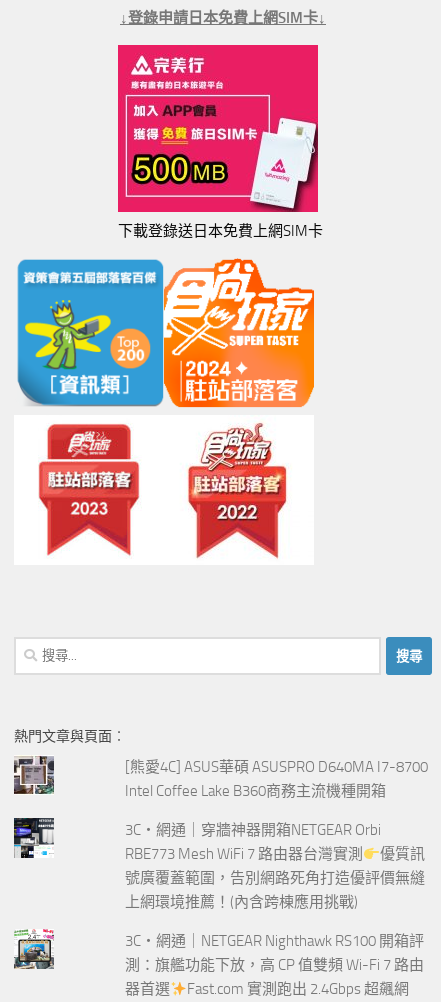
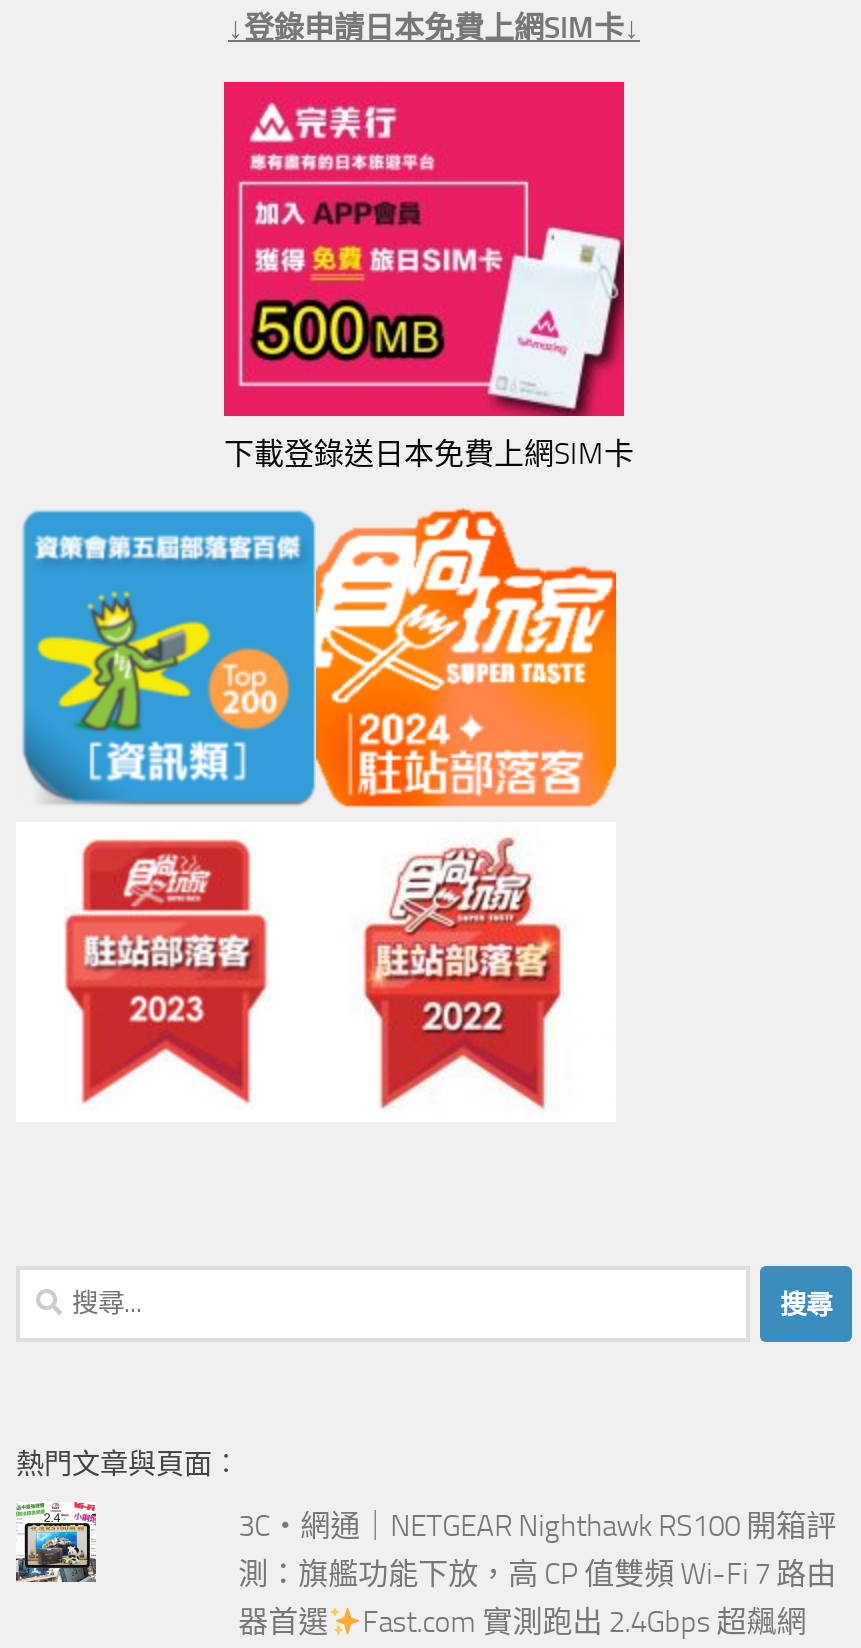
[13,755,55,794] [image] -> none
[125,758,428,911] [熊愛4C] ASUS華碩 ASUSPRO D640MA I7-8700 | Intel Coffee Lake B360商務主流機種開箱 | 3C‧網通｜穿牆神器開箱NETGEAR Orbi | RBE773 Mesh WiFi 7 路由器台灣實測 | 優質訊 | 號廣覆蓋範圍，告別網路死角打造優評價無縫 | 上網環境推薦！(內含跨棟應用挑戰) -> none
[13,817,55,859] [image] -> none

